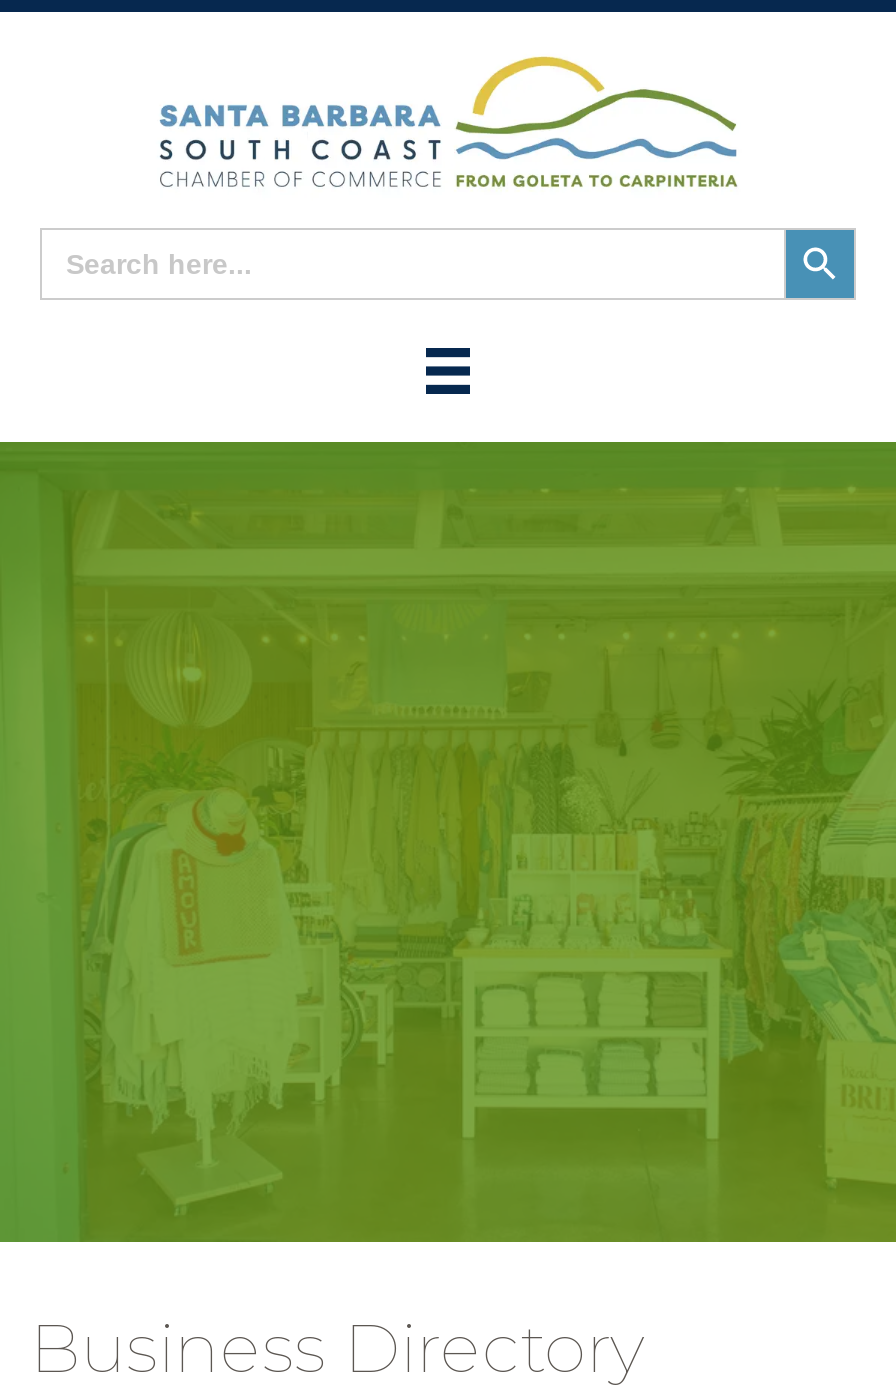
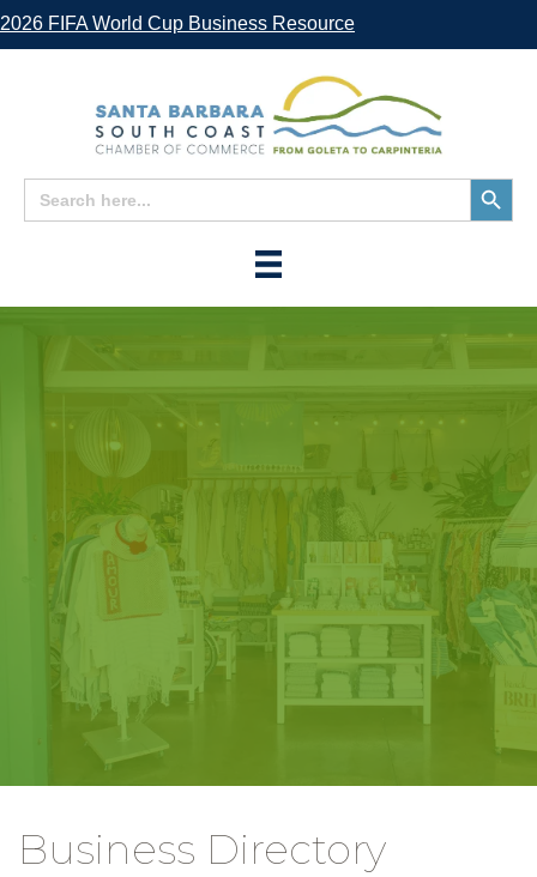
none -> [0,13,355,34] 2026 FIFA World Cup Business Resource

